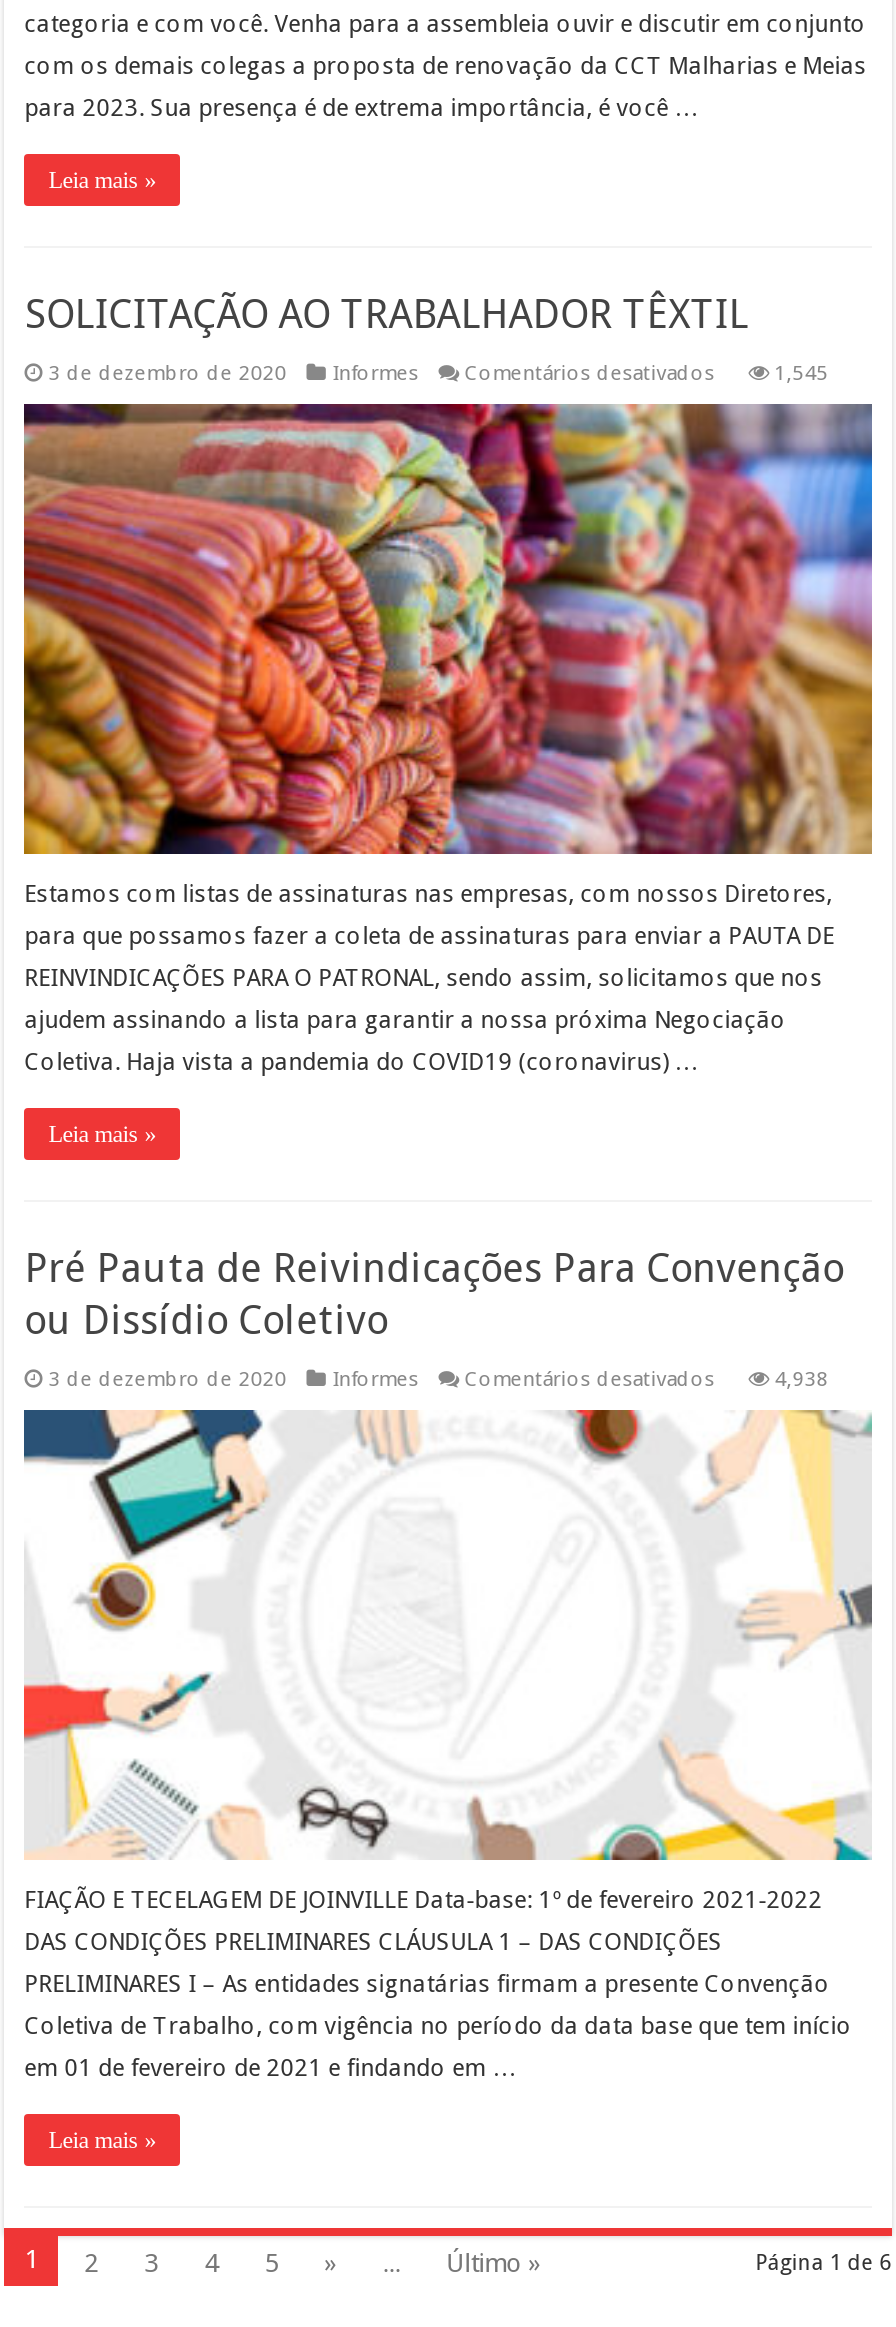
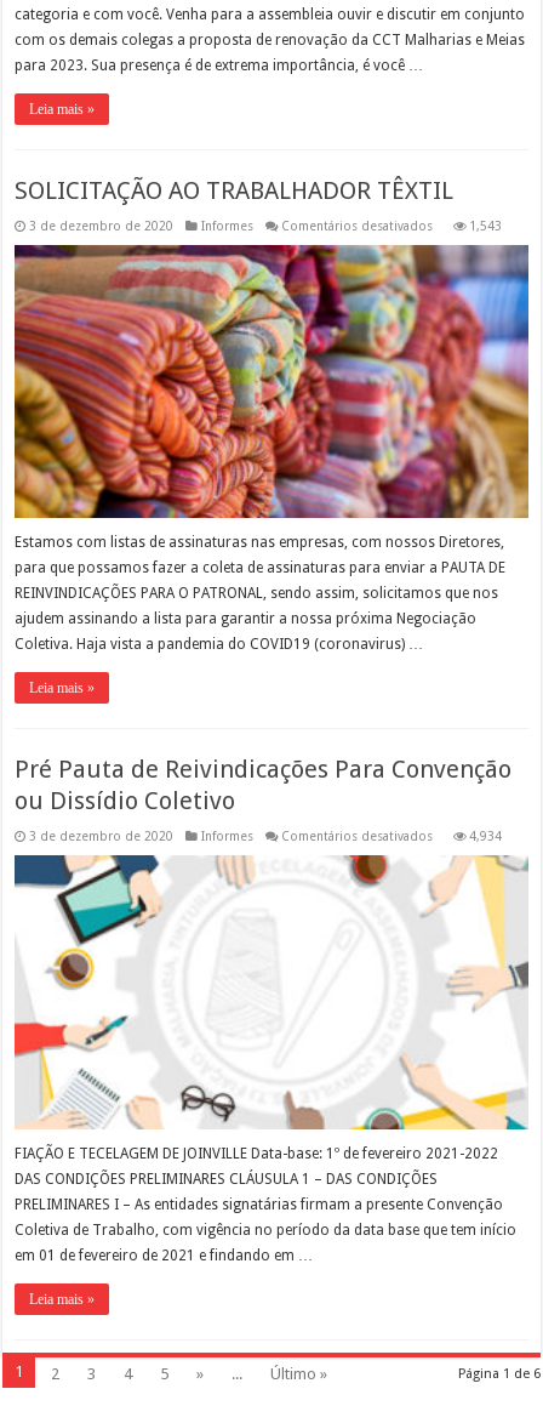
[774,359,828,383] 1,545 -> [469,218,502,233] 1,543
[774,1366,828,1390] 4,938 -> [469,829,502,843] 4,934

